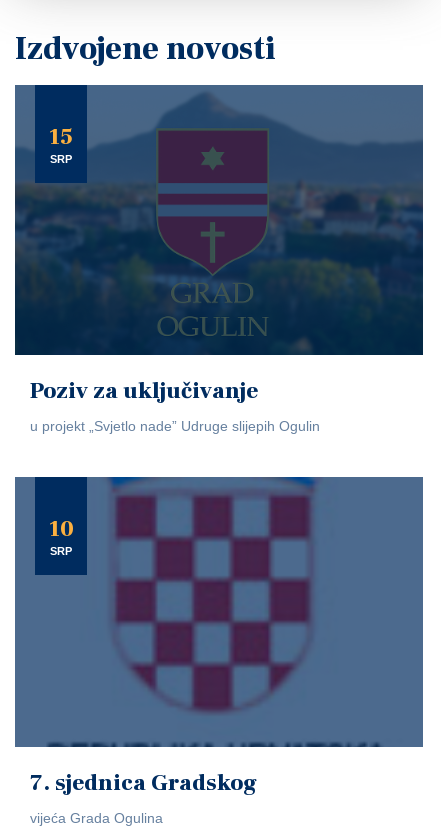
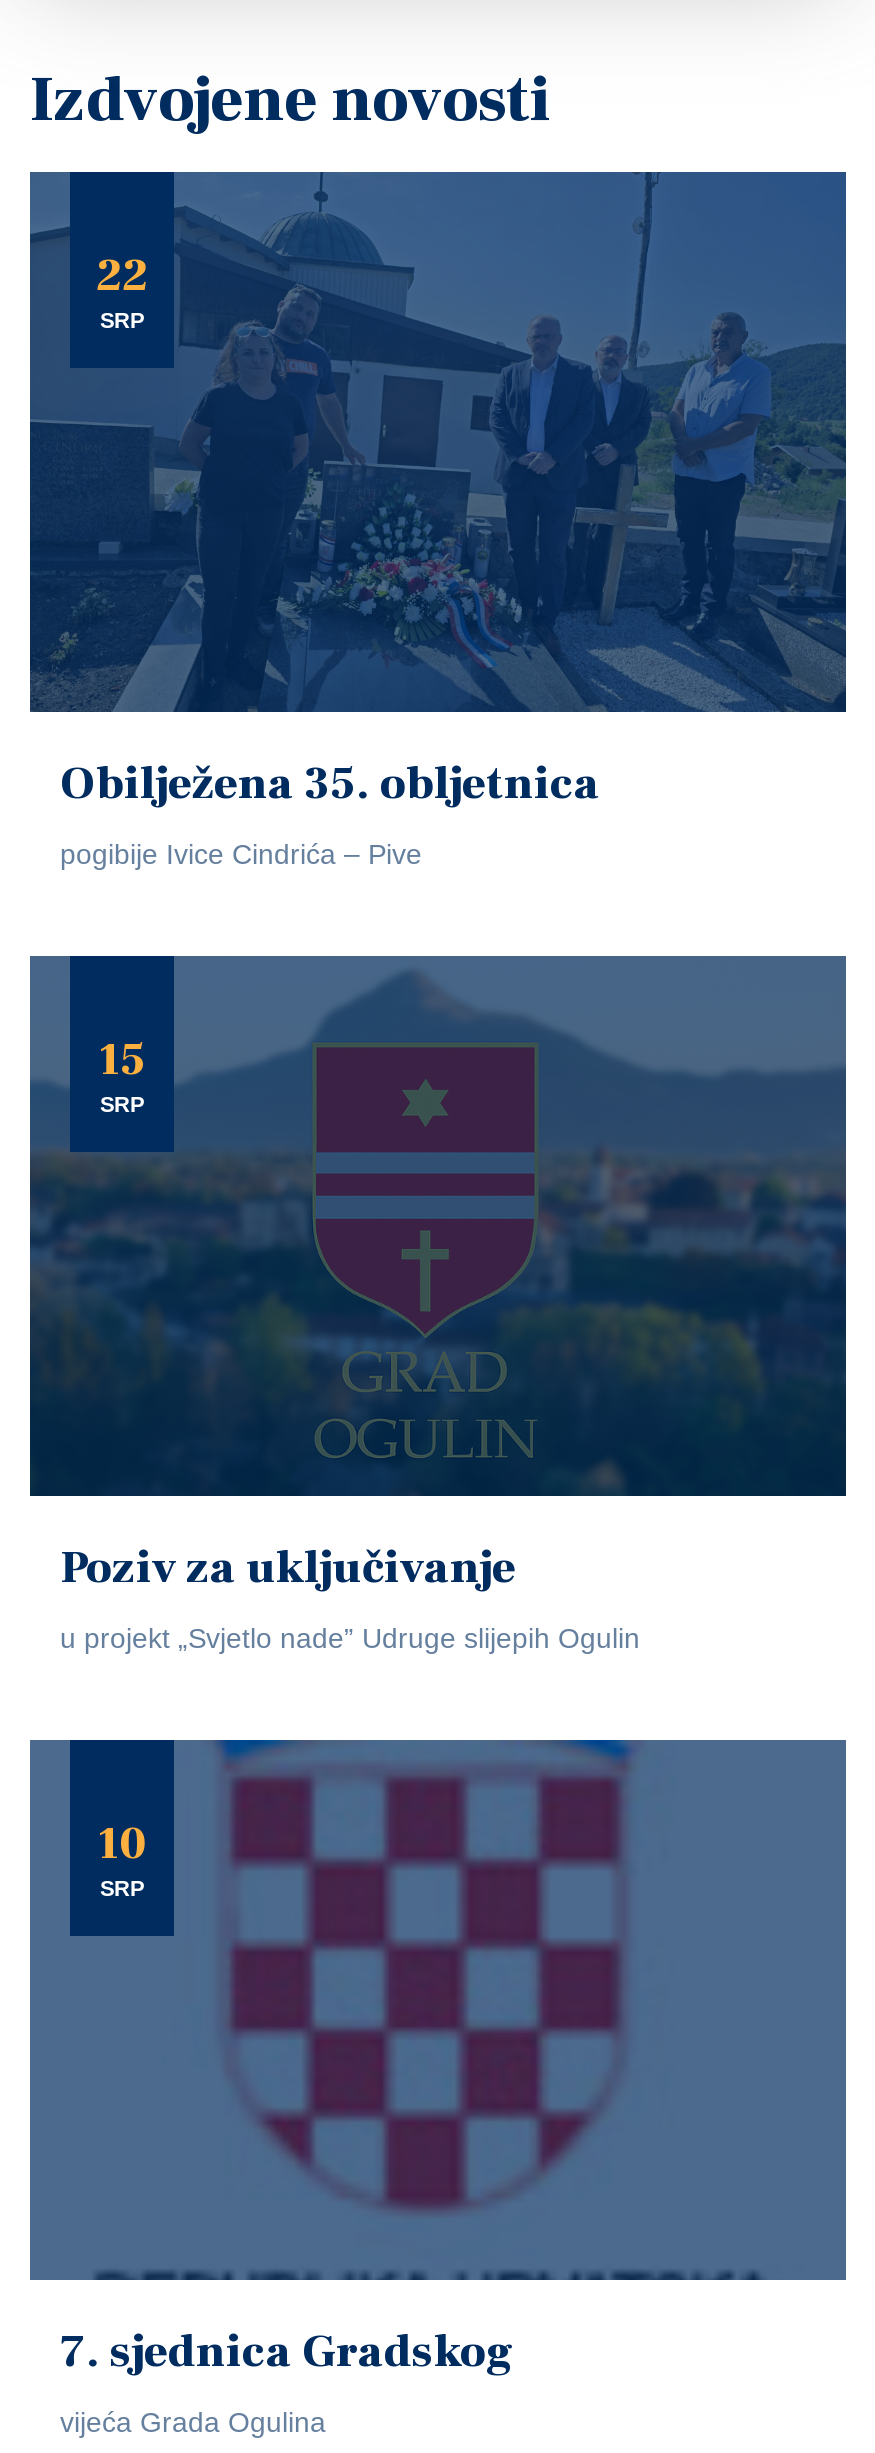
none -> [32,174,846,712] [image] | 22 | SRP
none -> [60,753,600,869] Obilježena 35. obljetnica | pogibije Ivice Cindrića – Pive

